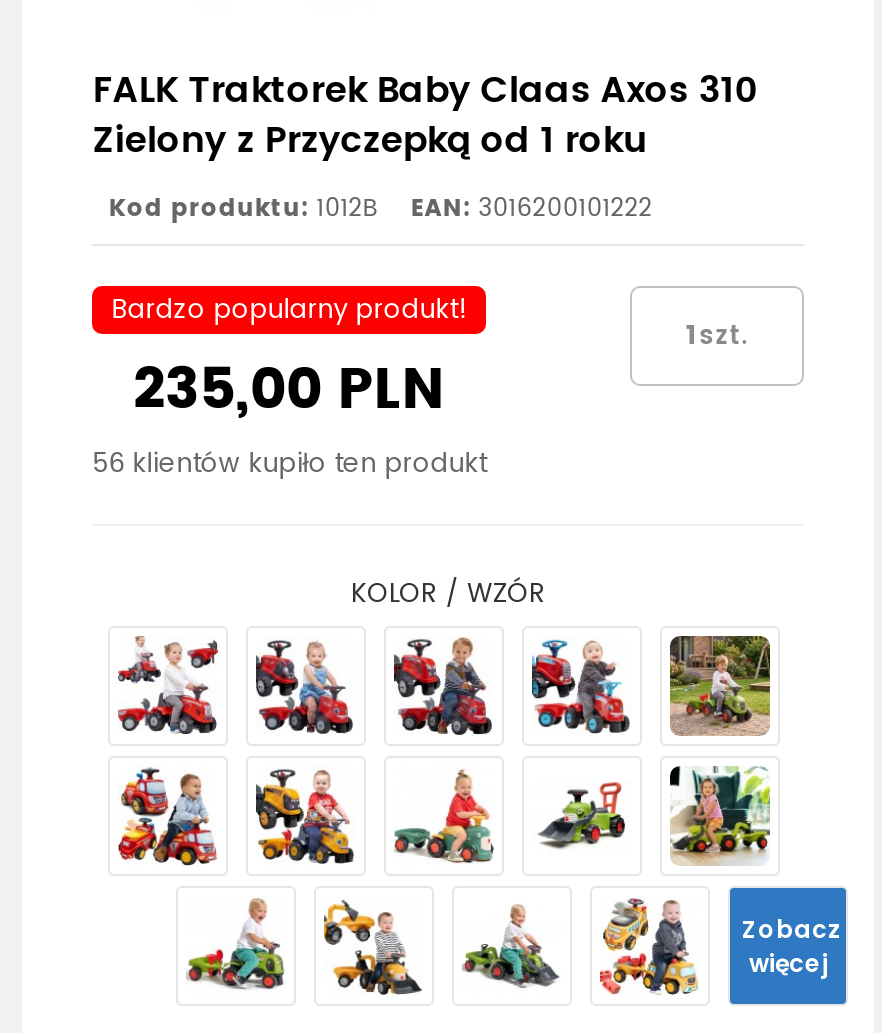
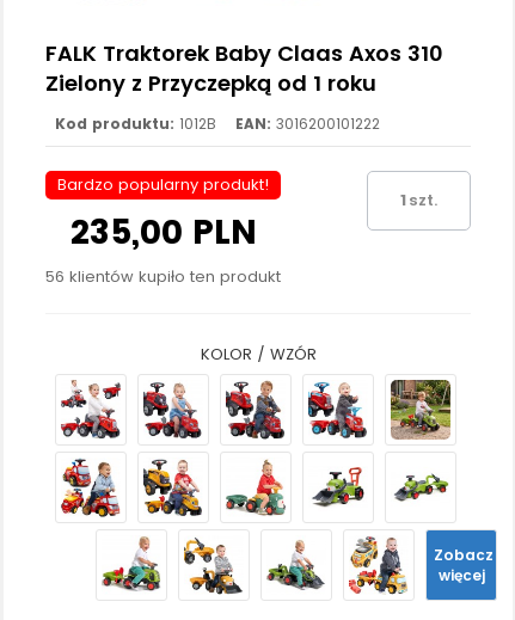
[668,764,772,866] [image] -> [391,459,450,516] [image]

